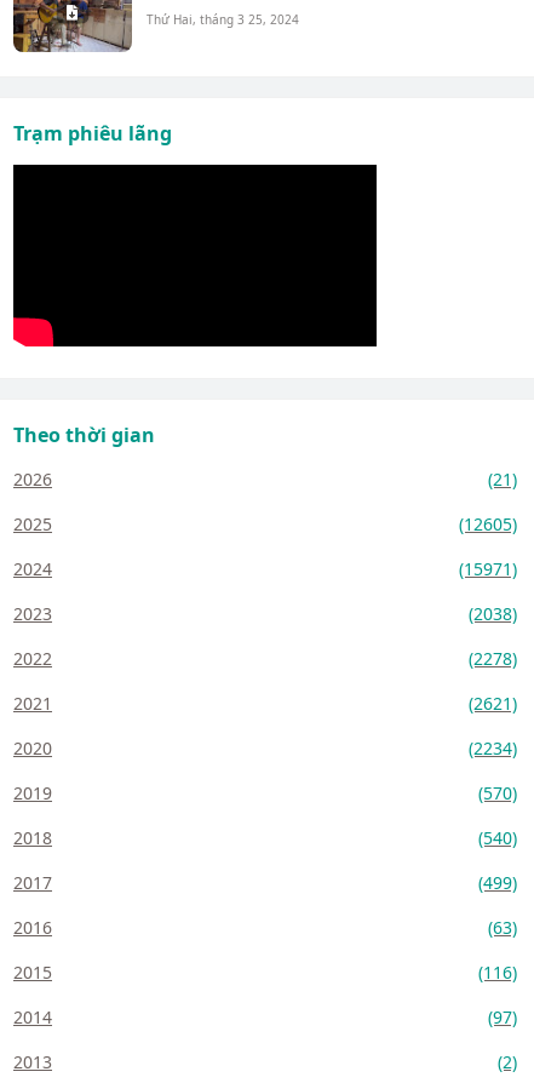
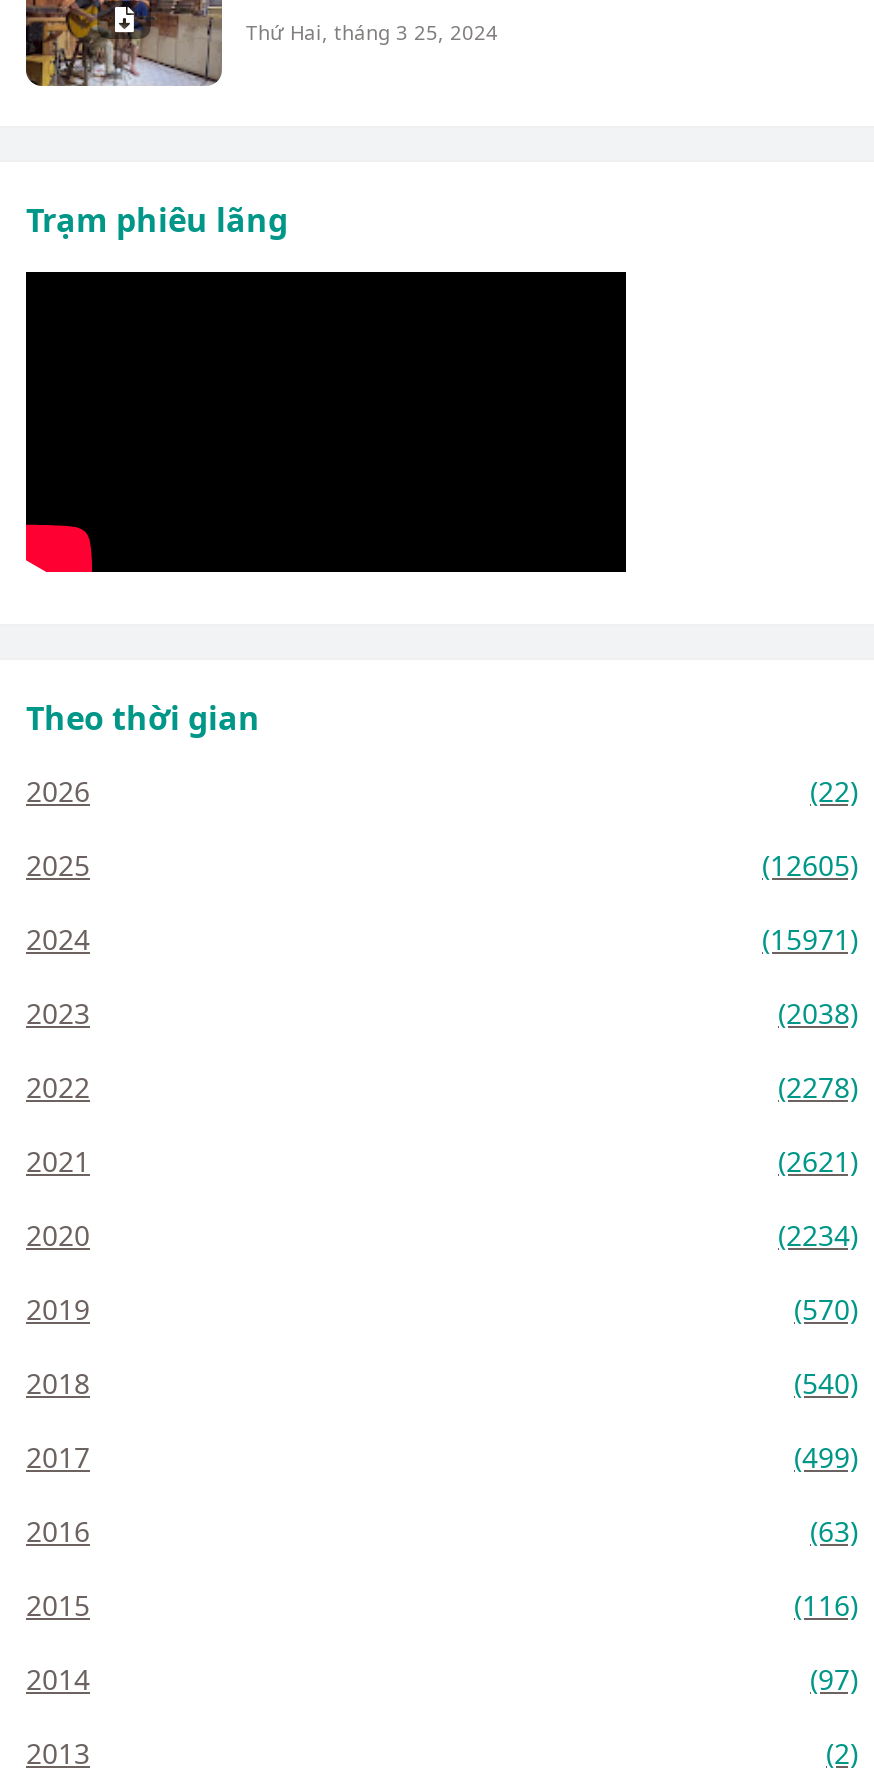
[488,467,517,490] (21) -> [810,771,858,809] (22)

